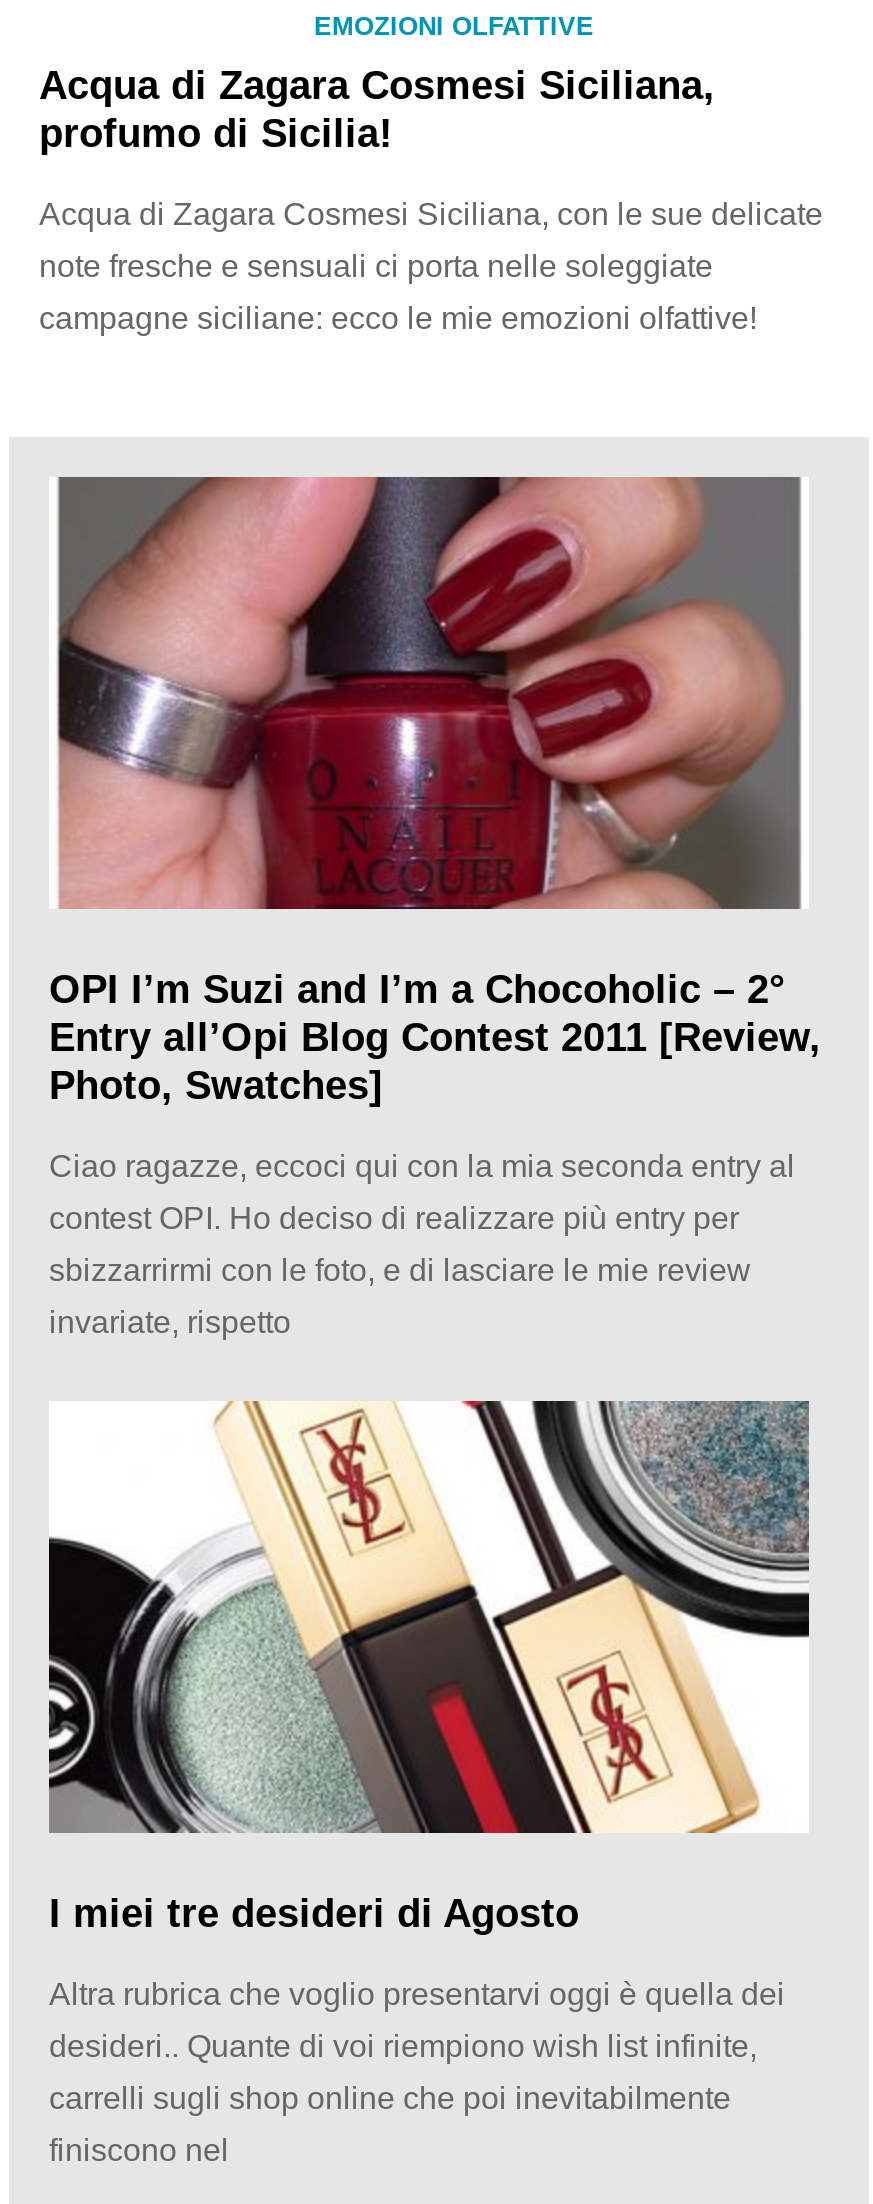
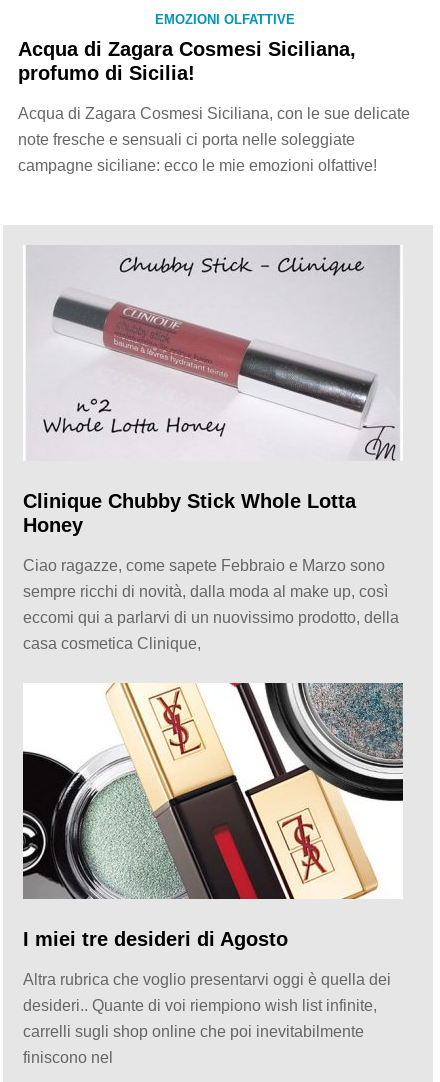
[49,474,821,1107] [image] | OPI I’m Suzi and I’m a Chocoholic – 2° | Entry all’Opi Blog Contest 2011 [Review, | Photo, Swatches] -> [23,244,398,536] [image] | Clinique Chubby Stick Whole Lotta | Honey
[49,1149,795,1183] Ciao ragazze, eccoci qui con la mia seconda entry al -> [23,557,385,574] Ciao ragazze, come sapete Febbraio e Marzo sono
[49,1201,739,1235] contest OPI. Ho deciso di realizzare più entry per -> [23,583,388,600] sempre ricchi di novità, dalla moda al make up, così
[49,1253,751,1287] sbizzarrirmi con le foto, e di lasciare le mie review -> [23,609,399,626] eccomi qui a parlarvi di un nuovissimo prodotto, della
[49,1305,291,1339] invariate, rispetto -> [23,635,201,652] casa cosmetica Clinique,

